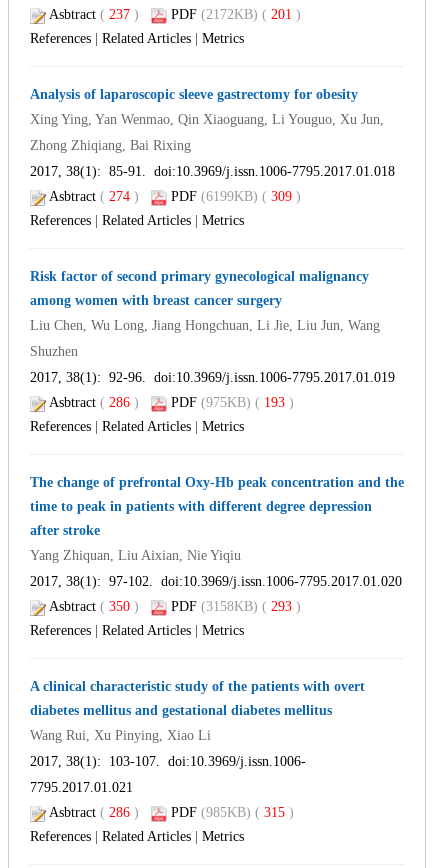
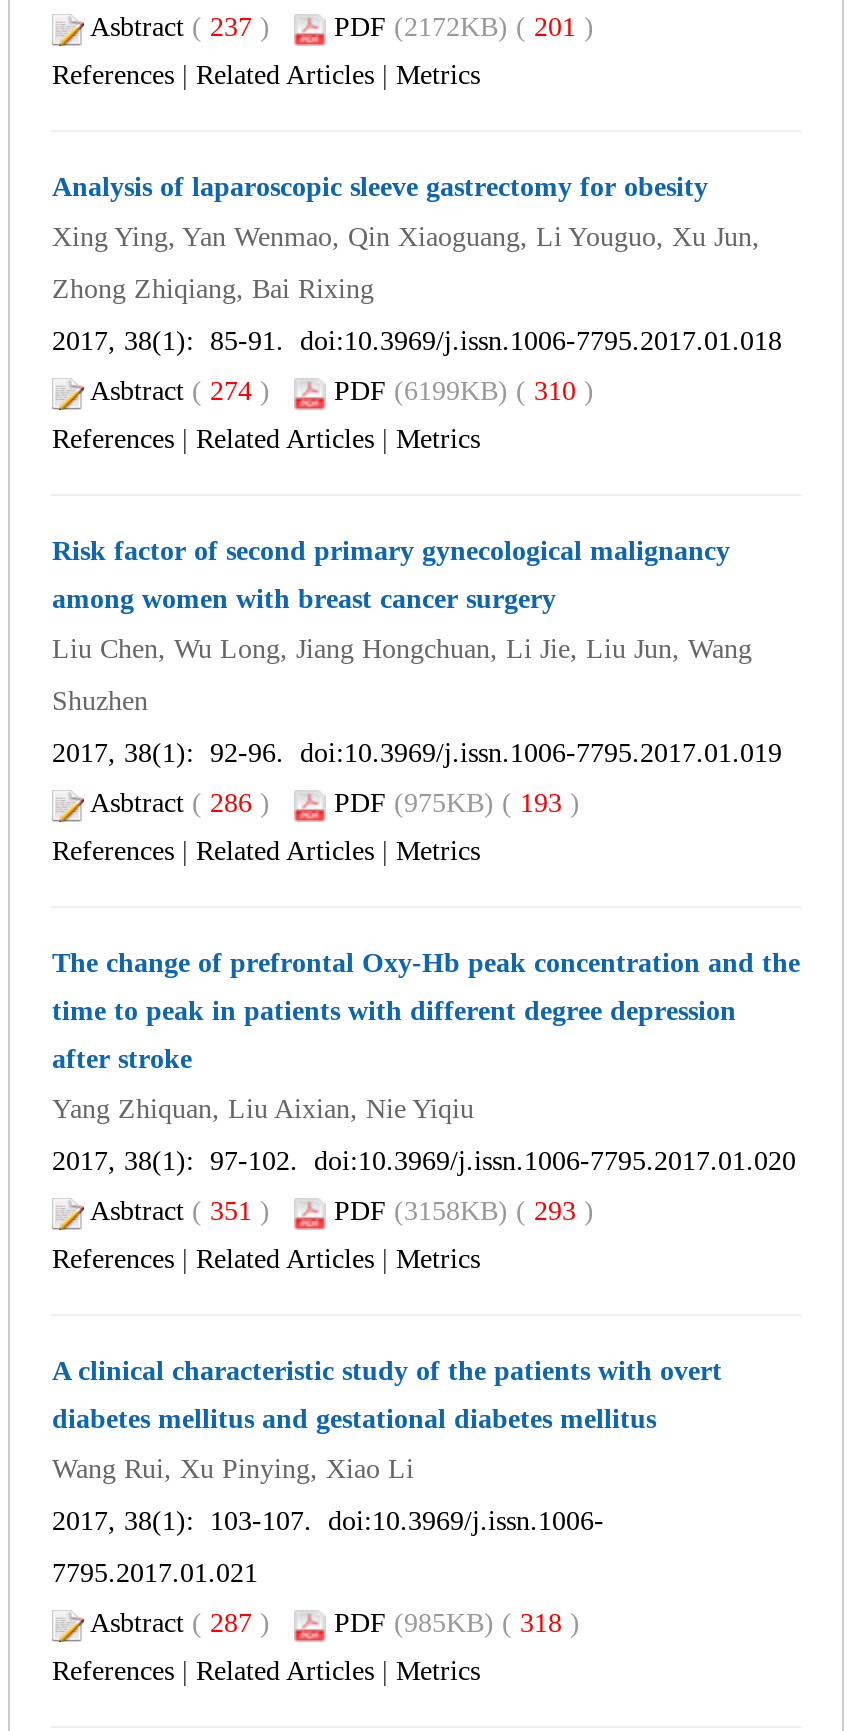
[49,189,309,204] Asbtract (274) PDF (6199KB) (309) -> [90,376,610,406] Asbtract (274) PDF (6199KB) (310)
[49,599,309,614] Asbtract (350) PDF (3158KB) (293) -> [90,1196,610,1226] Asbtract (351) PDF (3158KB) (293)
[49,805,151,820] Asbtract (286) -> [90,1608,294,1638] Asbtract (287)
[171,805,302,820] PDF (985KB) (315) -> [334,1608,596,1638] PDF (985KB) (318)

